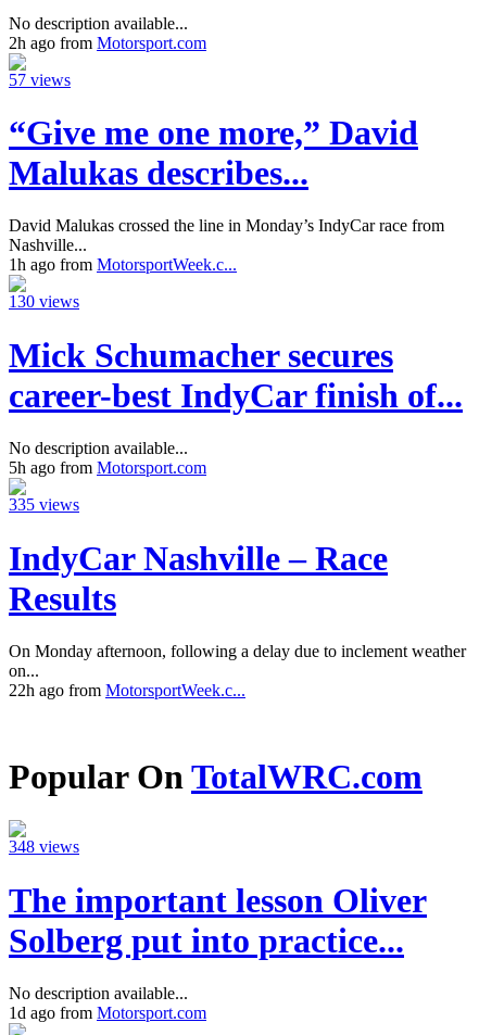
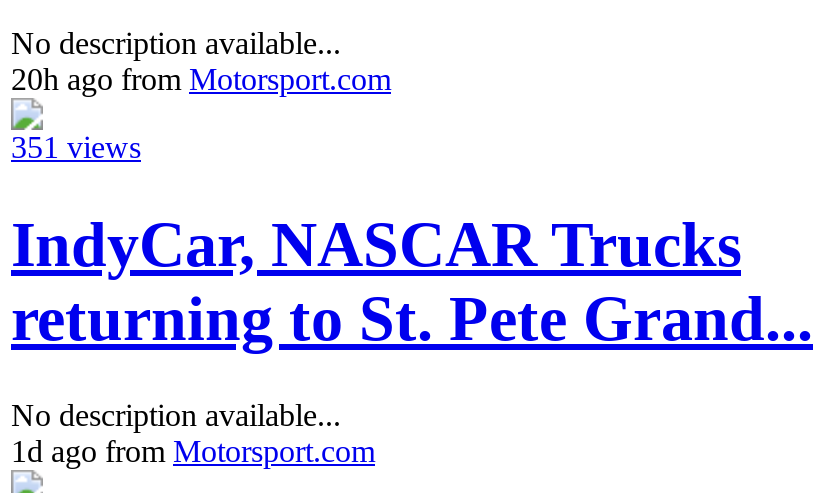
[9,33,466,960] 2h ago from Motorsport.com | 57 views | “Give me one more,” David | Malukas describes... | David Malukas crossed the line in Monday’s IndyCar race from | Nashville... | 1h ago from MotorsportWeek.c... | 130 views | Mick Schumacher secures | career-best IndyCar finish of... | No description available... | 5h ago from Motorsport.com | 335 views | IndyCar Nashville – Race | Results | On Monday afternoon, following a delay due to inclement weather | on... | 22h ago from MotorsportWeek.c... | Popular On TotalWRC.com | 348 views | The important lesson Oliver | Solberg put into practice... -> [11,61,813,354] 20h ago from Motorsport.com | 351 views | IndyCar, NASCAR Trucks | returning to St. Pete Grand...

